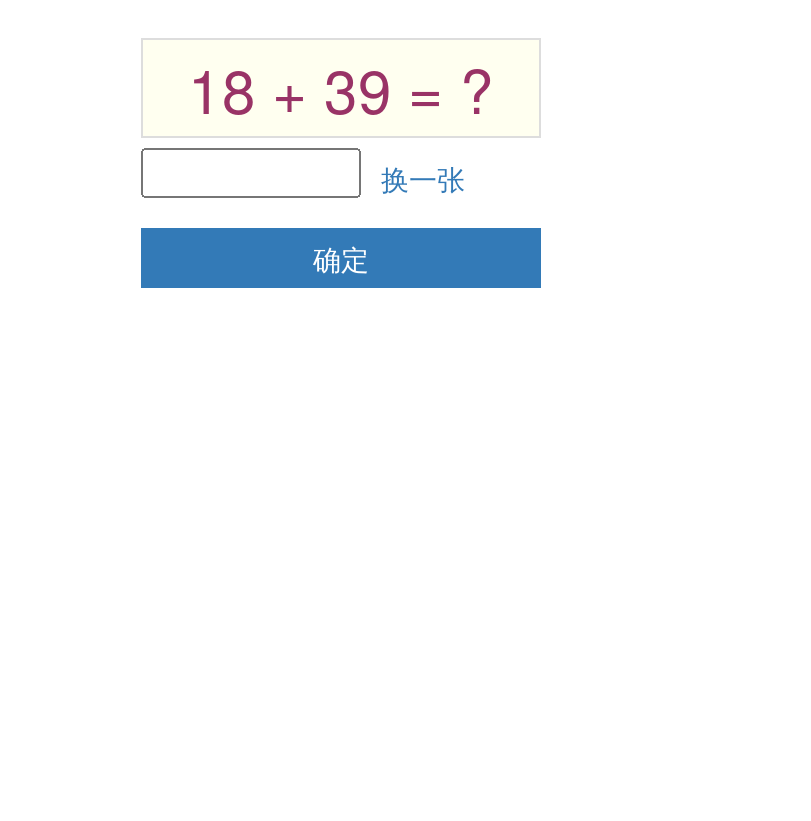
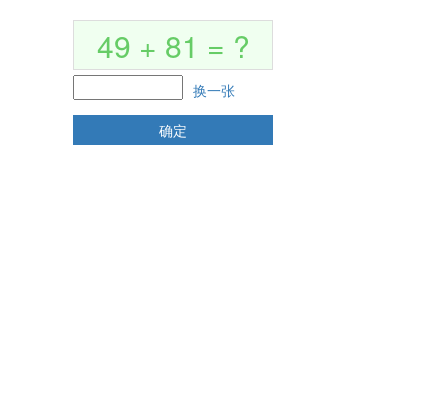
[188,46,494,132] 18 + 39 = ? -> [96,24,249,67] 49 + 81 = ?

